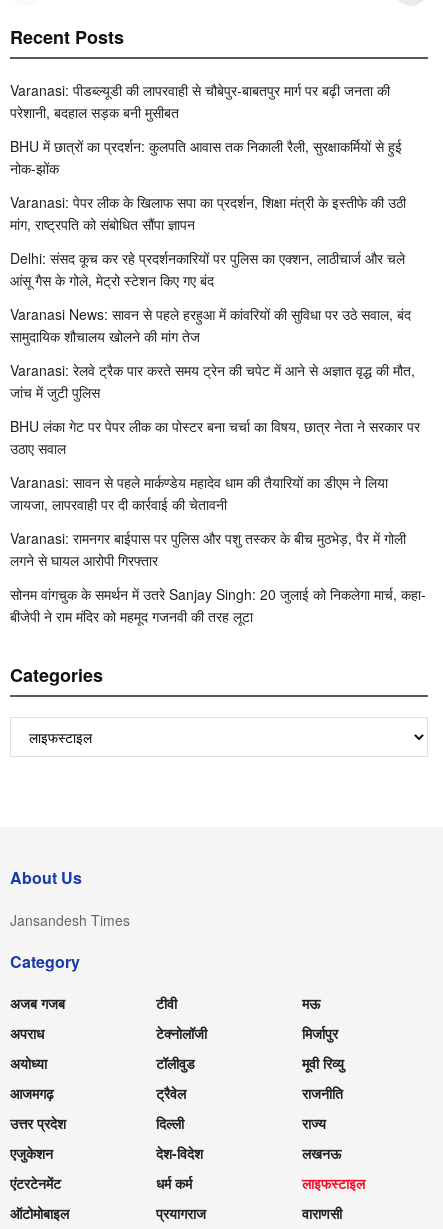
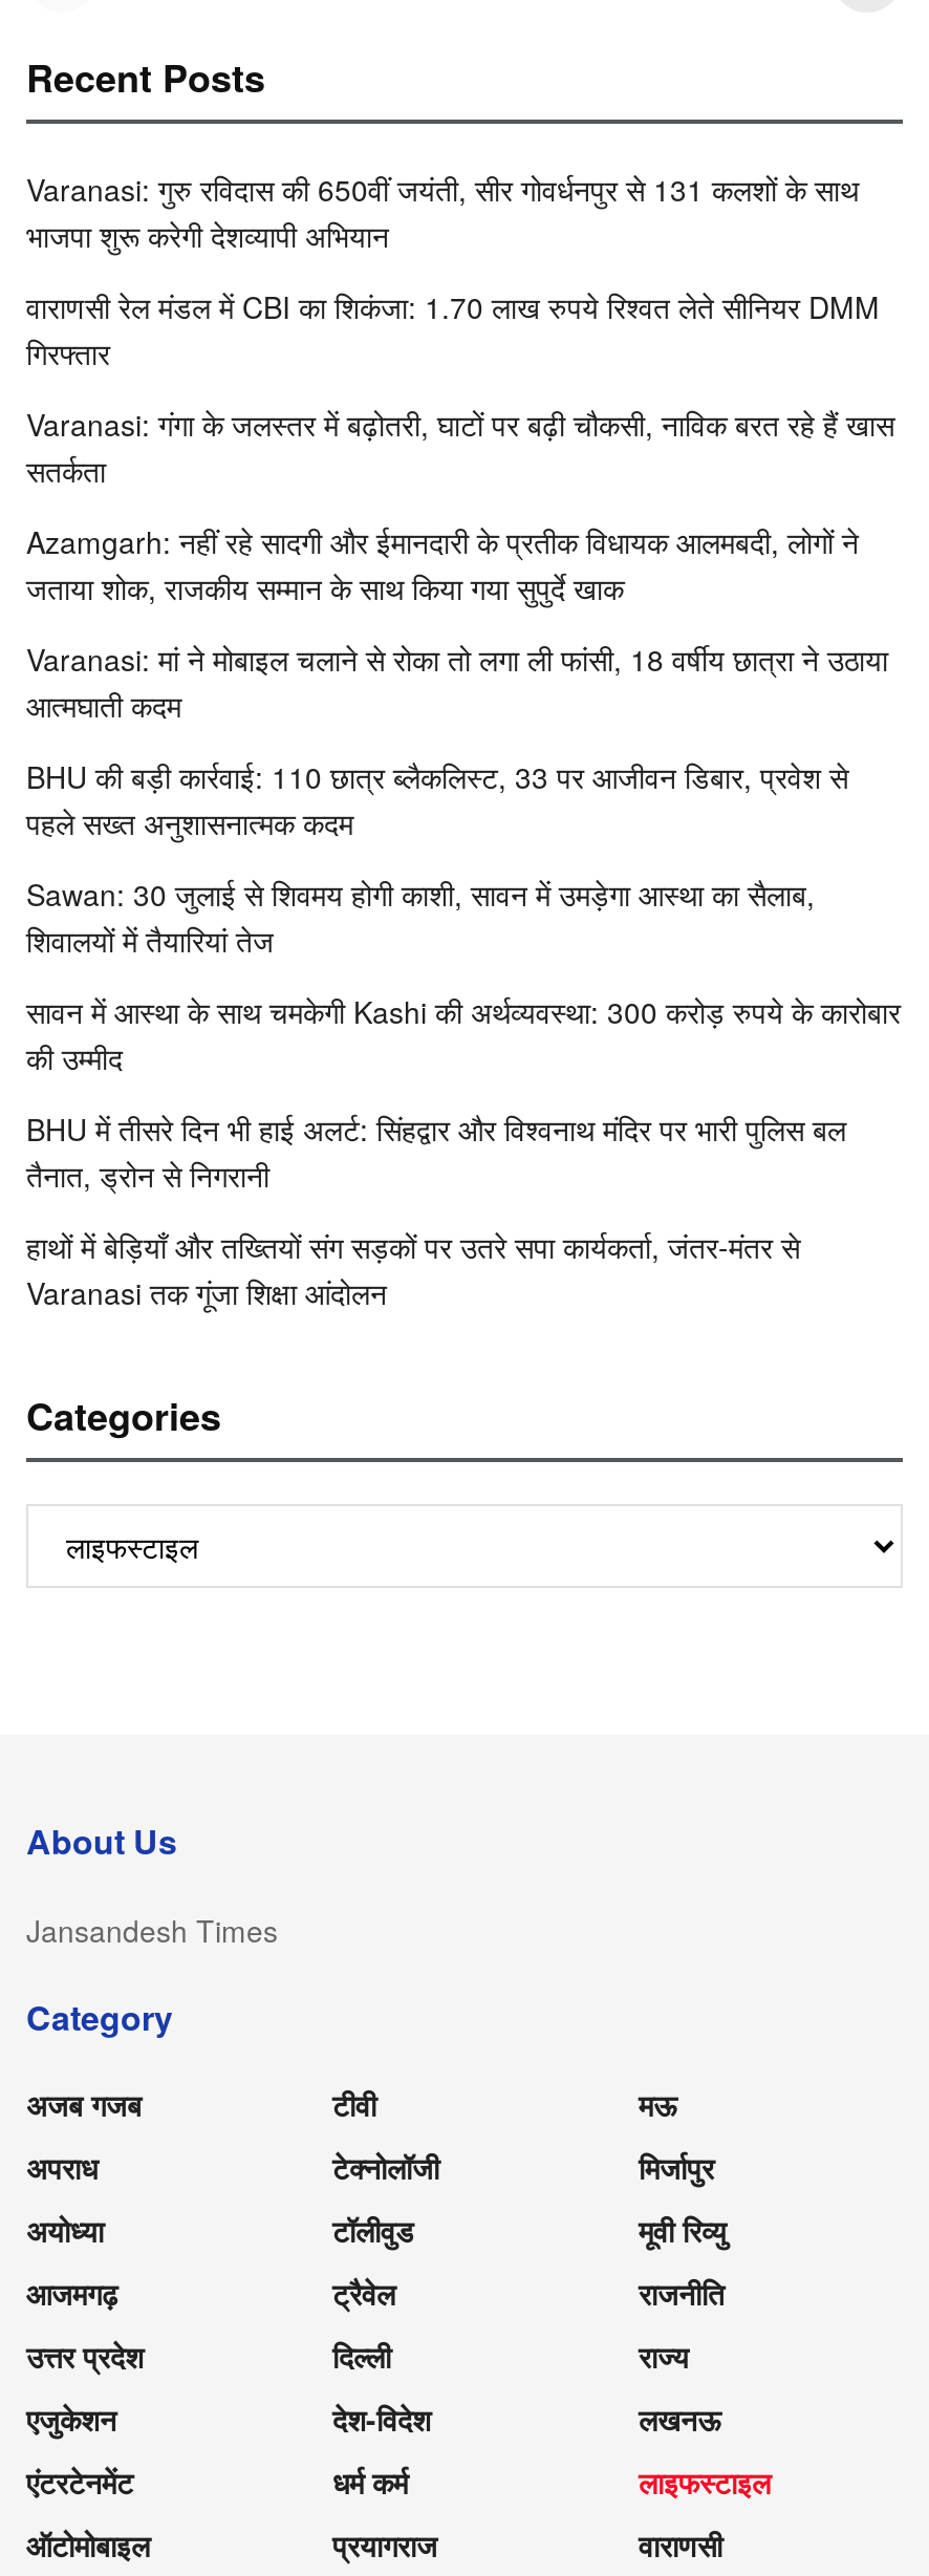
[10,80,390,122] Varanasi: पीडब्ल्यूडी की लापरवाही से चौबेपुर-बाबतपुर मार्ग पर बढ़ी जनता की | परेशानी, बदहाल सड़क बनी मुसीबत -> [26,169,859,257] Varanasi: गुरु रविदास की 650वीं जयंती, सीर गोवर्धनपुर से 131 कलशों के साथ | भाजपा शुरू करेगी देशव्यापी अभियान
[10,136,402,178] BHU में छात्रों का प्रदर्शन: कुलपति आवास तक निकाली रैली, सुरक्षाकर्मियों से हुई | नोक-झोंक -> [26,286,880,374] वाराणसी रेल मंडल में CBI का शिकंजा: 1.70 लाख रुपये रिश्वत लेते सीनियर DMM | गिरफ्तार
[10,192,406,234] Varanasi: पेपर लीक के खिलाफ सपा का प्रदर्शन, शिक्षा मंत्री के इस्तीफे की उठी | मांग, राष्ट्रपति को संबोधित सौंपा ज्ञापन -> [26,404,894,492] Varanasi: गंगा के जलस्तर में बढ़ोतरी, घाटों पर बढ़ी चौकसी, नाविक बरत रहे हैं खास | सतर्कता
[10,248,405,290] Delhi: संसद कूच कर रहे प्रदर्शनकारियों पर पुलिस का एक्शन, लाठीचार्ज और चले | आंसू गैस के गोले, मेट्रो स्टेशन किए गए बंद -> [26,521,859,609] Azamgarh: नहीं रहे सादगी और ईमानदारी के प्रतीक विधायक आलमबदी, लोगों ने | जताया शोक, राजकीय सम्मान के साथ किया गया सुपुर्दे खाक
[10,304,411,346] Varanasi News: सावन से पहले हरहुआ में कांवरियों की सुविधा पर उठे सवाल, बंद | सामुदायिक शौचालय खोलने की मांग तेज -> [26,639,888,727] Varanasi: मां ने मोबाइल चलाने से रोका तो लगा ली फांसी, 18 वर्षीय छात्रा ने उठाया | आत्मघाती कदम
[10,360,415,402] Varanasi: रेलवे ट्रैक पार करते समय ट्रेन की चपेट में आने से अज्ञात वृद्ध की मौत, | जांच में जुटी पुलिस -> [26,756,848,844] BHU की बड़ी कार्रवाई: 110 छात्र ब्लैकलिस्ट, 33 पर आजीवन डिबार, प्रवेश से | पहले सख्त अनुशासनात्मक कदम
[10,416,420,458] BHU लंका गेट पर पेपर लीक का पोस्टर बना चर्चा का विषय, छात्र नेता ने सरकार पर | उठाए सवाल -> [26,873,815,962] Sawan: 30 जुलाई से शिवमय होगी काशी, सावन में उमड़ेगा आस्था का सैलाब, | शिवालयों में तैयारियां तेज
[10,472,388,514] Varanasi: सावन से पहले मार्कण्डेय महादेव धाम की तैयारियों का डीएम ने लिया | जायजा, लापरवाही पर दी कार्रवाई की चेतावनी -> [26,991,901,1079] सावन में आस्था के साथ चमकेगी Kashi की अर्थव्यवस्था: 300 करोड़ रुपये के कारोबार | की उम्मीद
[10,528,406,570] Varanasi: रामनगर बाईपास पर पुलिस और पशु तस्कर के बीच मुठभेड़, पैर में गोली | लगने से घायल आरोपी गिरफ्तार -> [26,1108,846,1197] BHU में तीसरे दिन भी हाई अलर्ट: सिंहद्वार और विश्वनाथ मंदिर पर भारी पुलिस बल | तैनात, ड्रोन से निगरानी
[10,584,426,626] सोनम वांगचुक के समर्थन में उतरे Sanjay Singh: 20 जुलाई को निकलेगा मार्च, कहा- | बीजेपी ने राम मंदिर को महमूद गजनवी की तरह लूटा -> [26,1226,800,1314] हाथों में बेड़ियाँ और तख्तियों संग सड़कों पर उतरे सपा कार्यकर्ता, जंतर-मंतर से | Varanasi तक गूंजा शिक्षा आंदोलन

